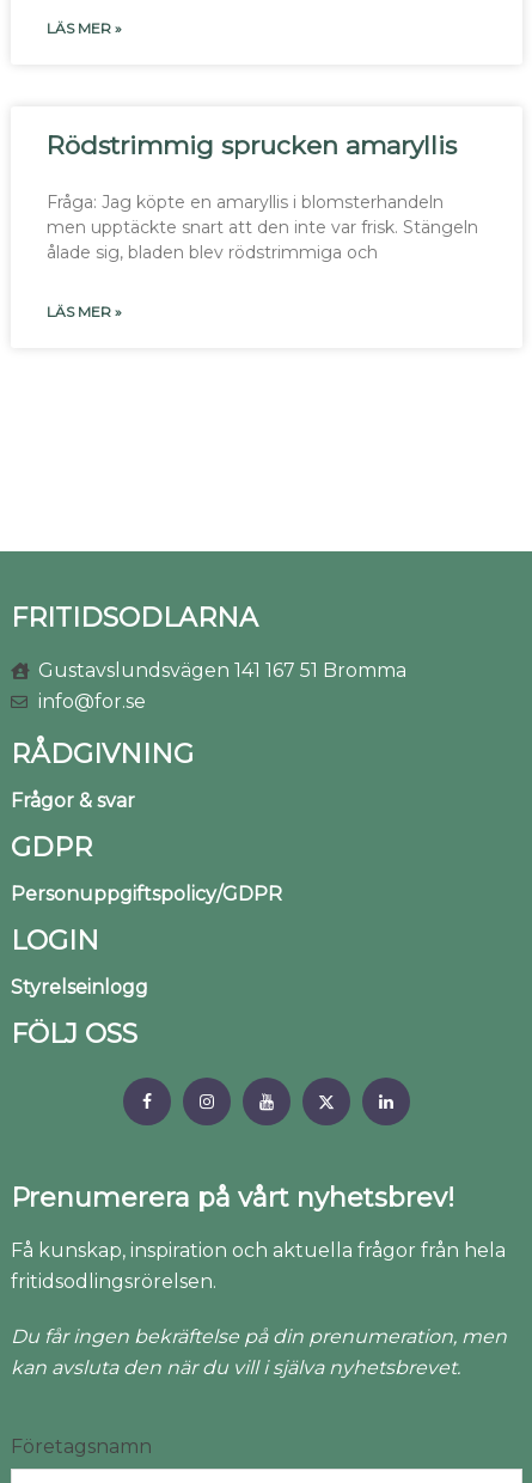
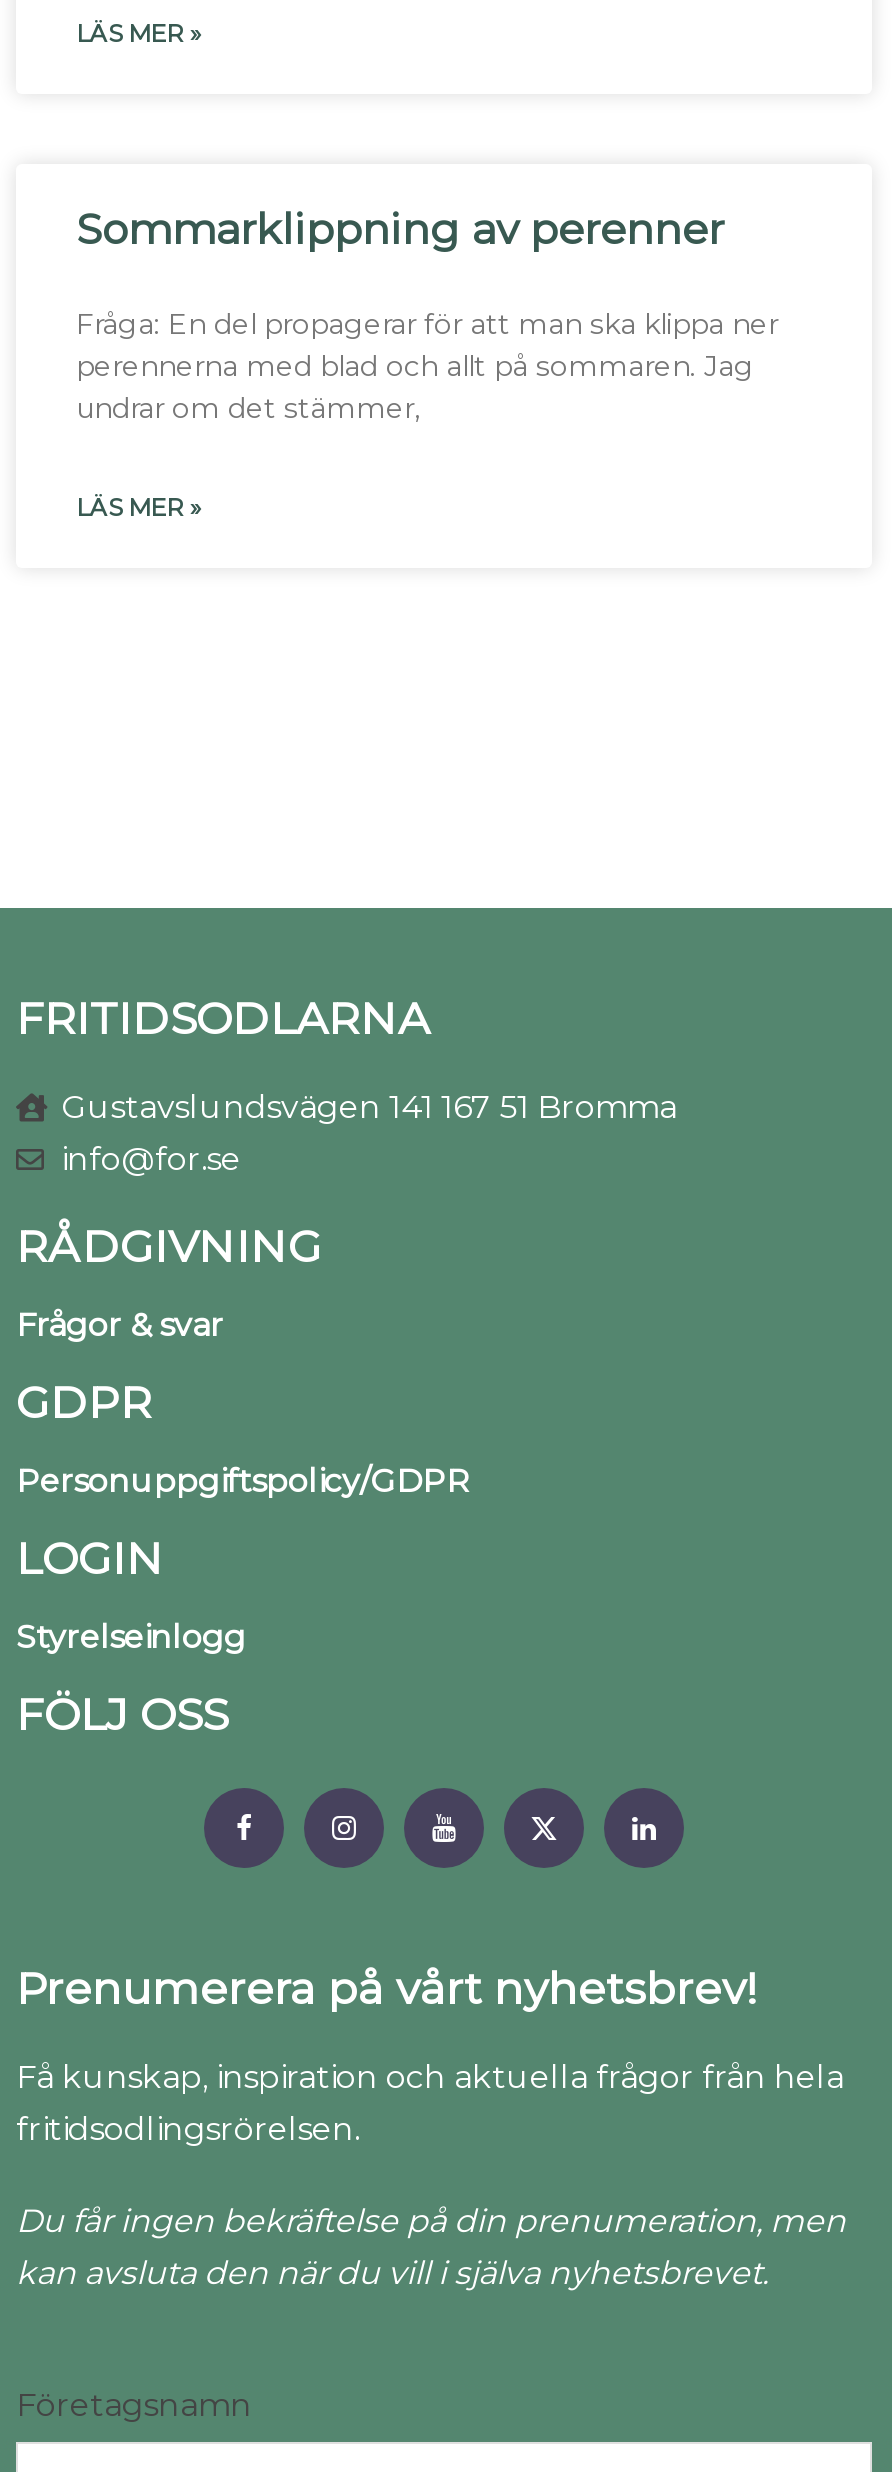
[47,131,457,161] Rödstrimmig sprucken amaryllis -> [76,205,724,255] Sommarklippning av perenner
[47,192,478,264] Fråga: Jag köpte en amaryllis i blomsterhandeln | men upptäckte snart att den inte var frisk. Stängeln | ålade sig, bladen blev rödstrimmiga och -> [76,307,778,427] Fråga: En del propagerar för att man ska klippa ner | perennerna med blad och allt på sommaren. Jag | undrar om det stämmer,

